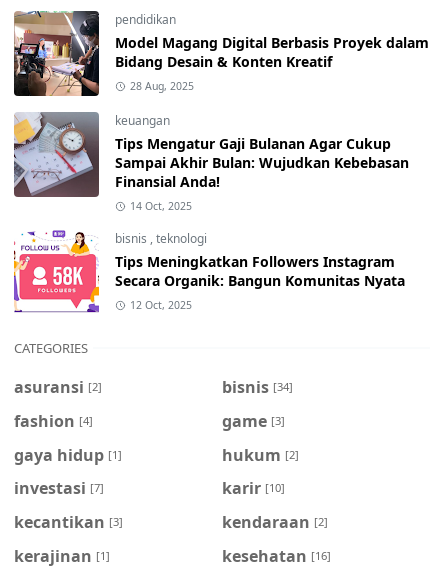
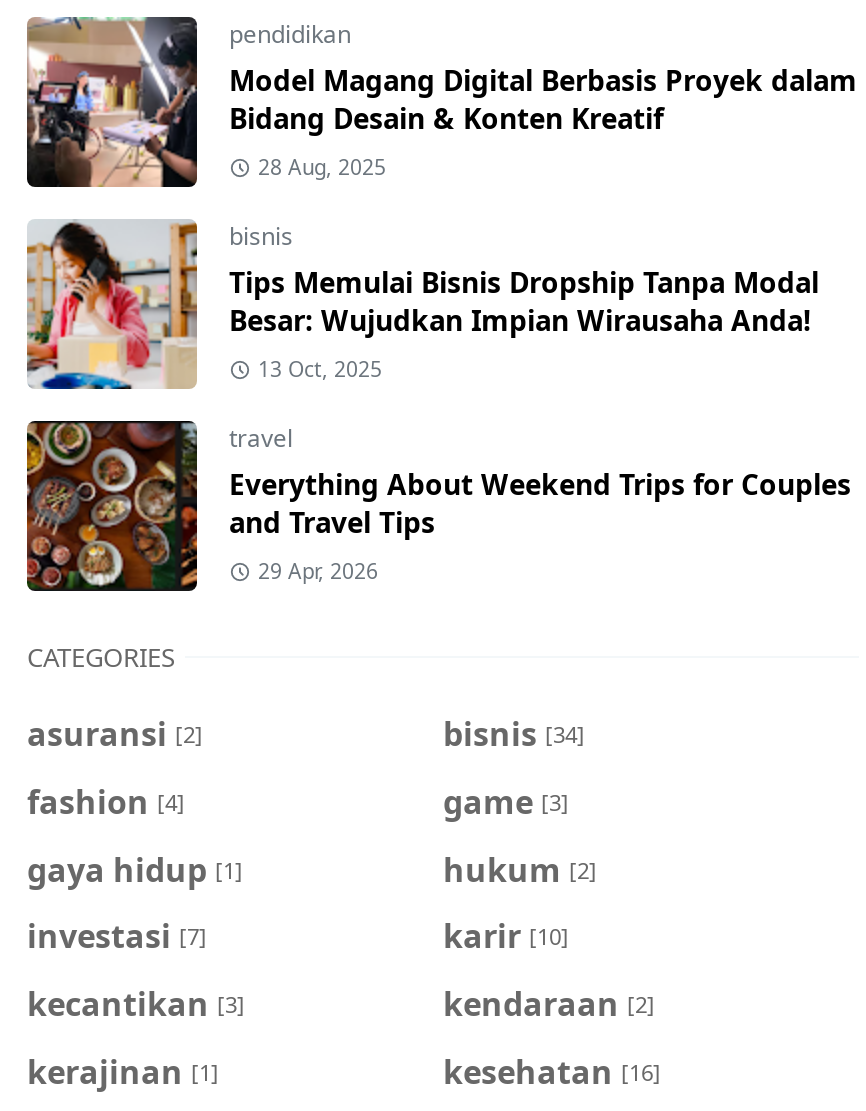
[13,112,409,213] [image] | keuangan | Tips Mengatur Gaji Bulanan Agar Cukup | Sampai Akhir Bulan: Wujudkan Kebebasan | Finansial Anda! | 14 Oct, 2025 -> [27,220,819,391] [image] | bisnis | Tips Memulai Bisnis Dropship Tanpa Modal | Besar: Wujudkan Impian Wirausaha Anda! | 13 Oct, 2025
[13,230,405,313] [image] | bisnis, teknologi | Tips Meningkatkan Followers Instagram | Secara Organik: Bangun Komunitas Nyata | 12 Oct, 2025 -> [25,419,851,593] [image] | travel | Everything About Weekend Trips for Couples | and Travel Tips | 29 Apr, 2026

